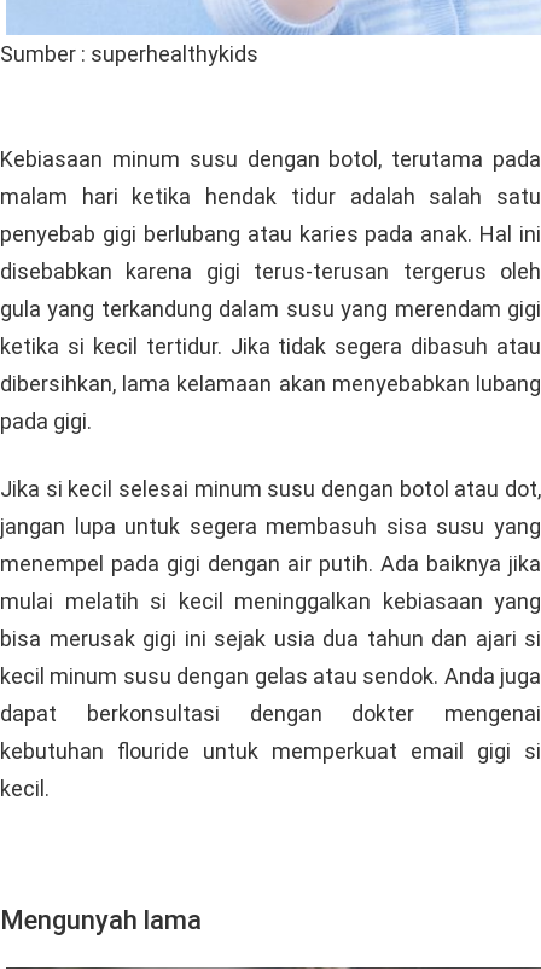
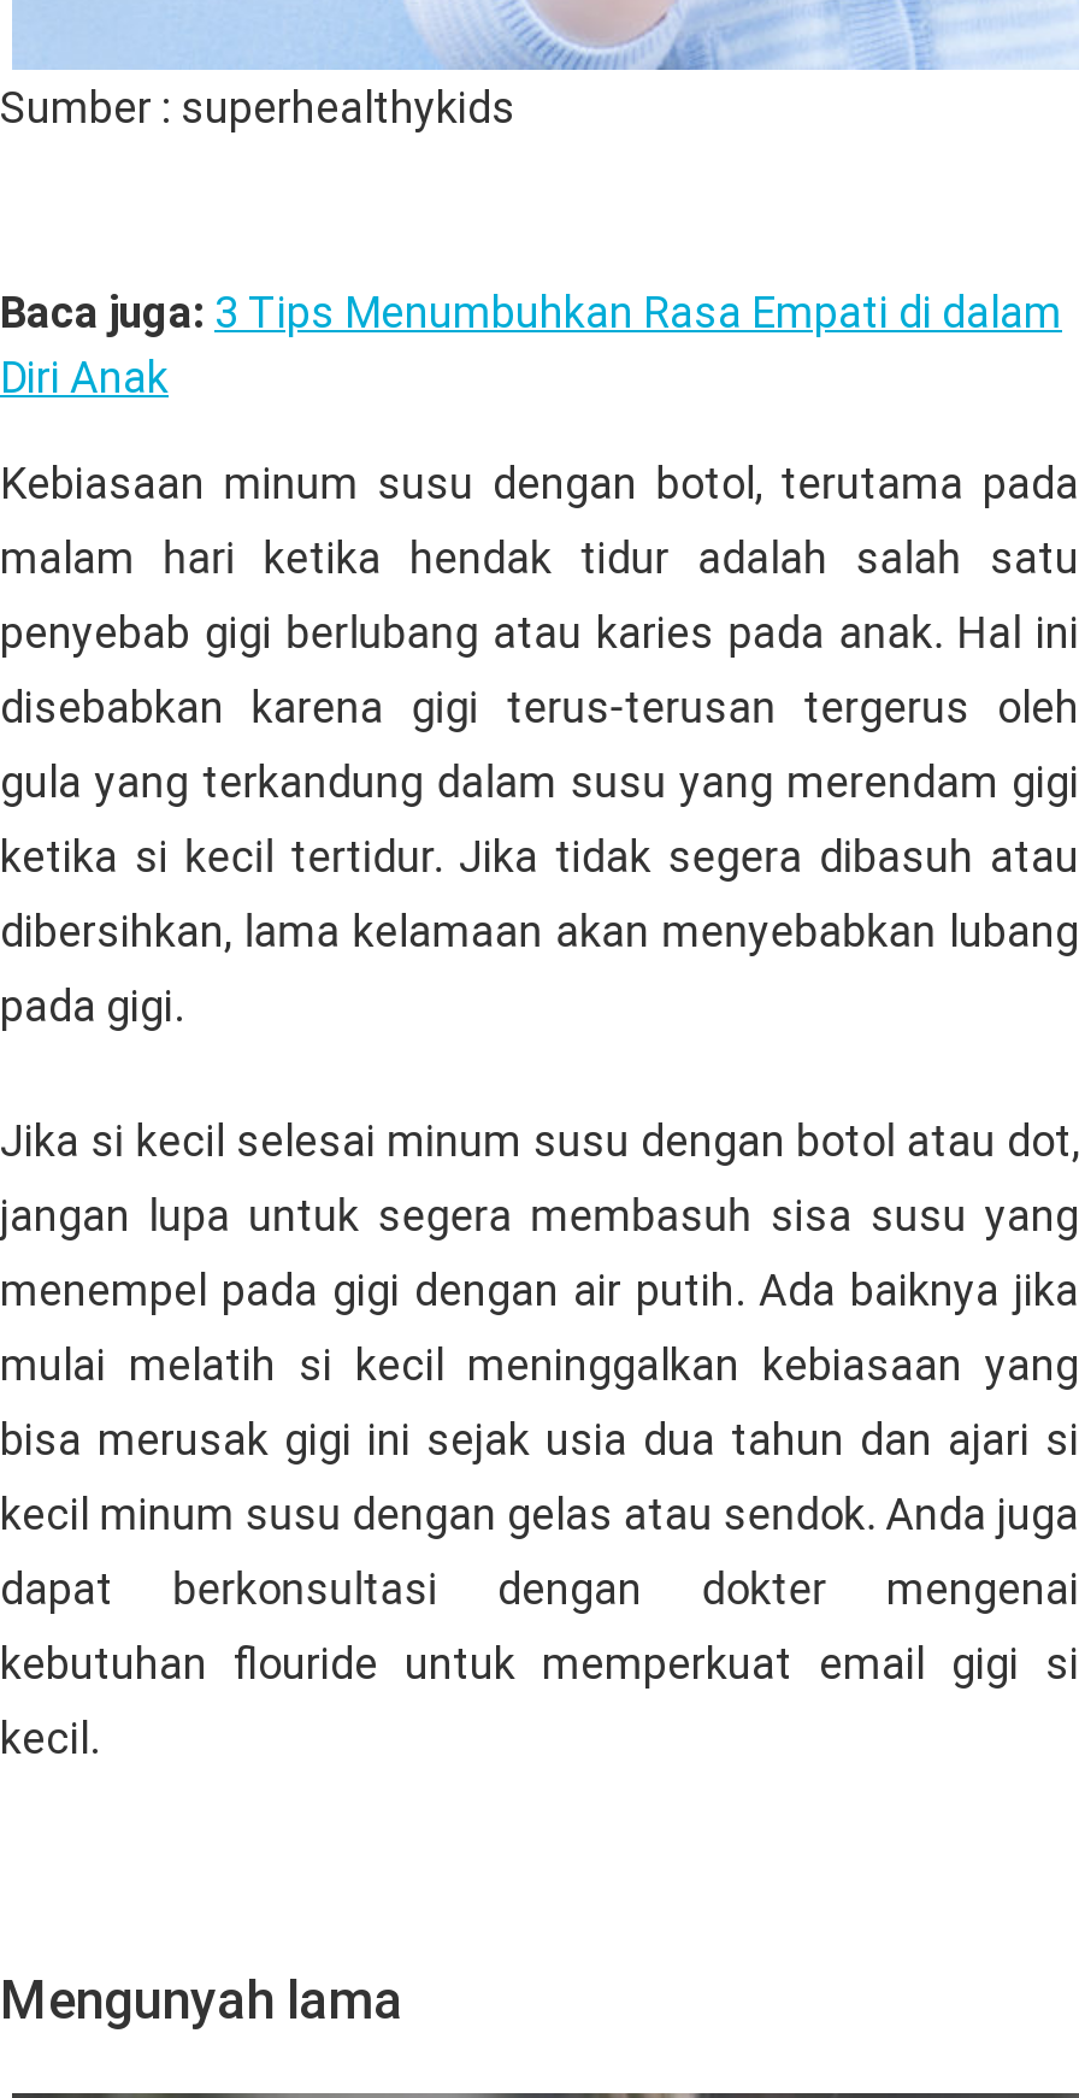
none -> [0,286,1062,402] Baca juga: 3 Tips Menumbuhkan Rasa Empati di dalam | Diri Anak

